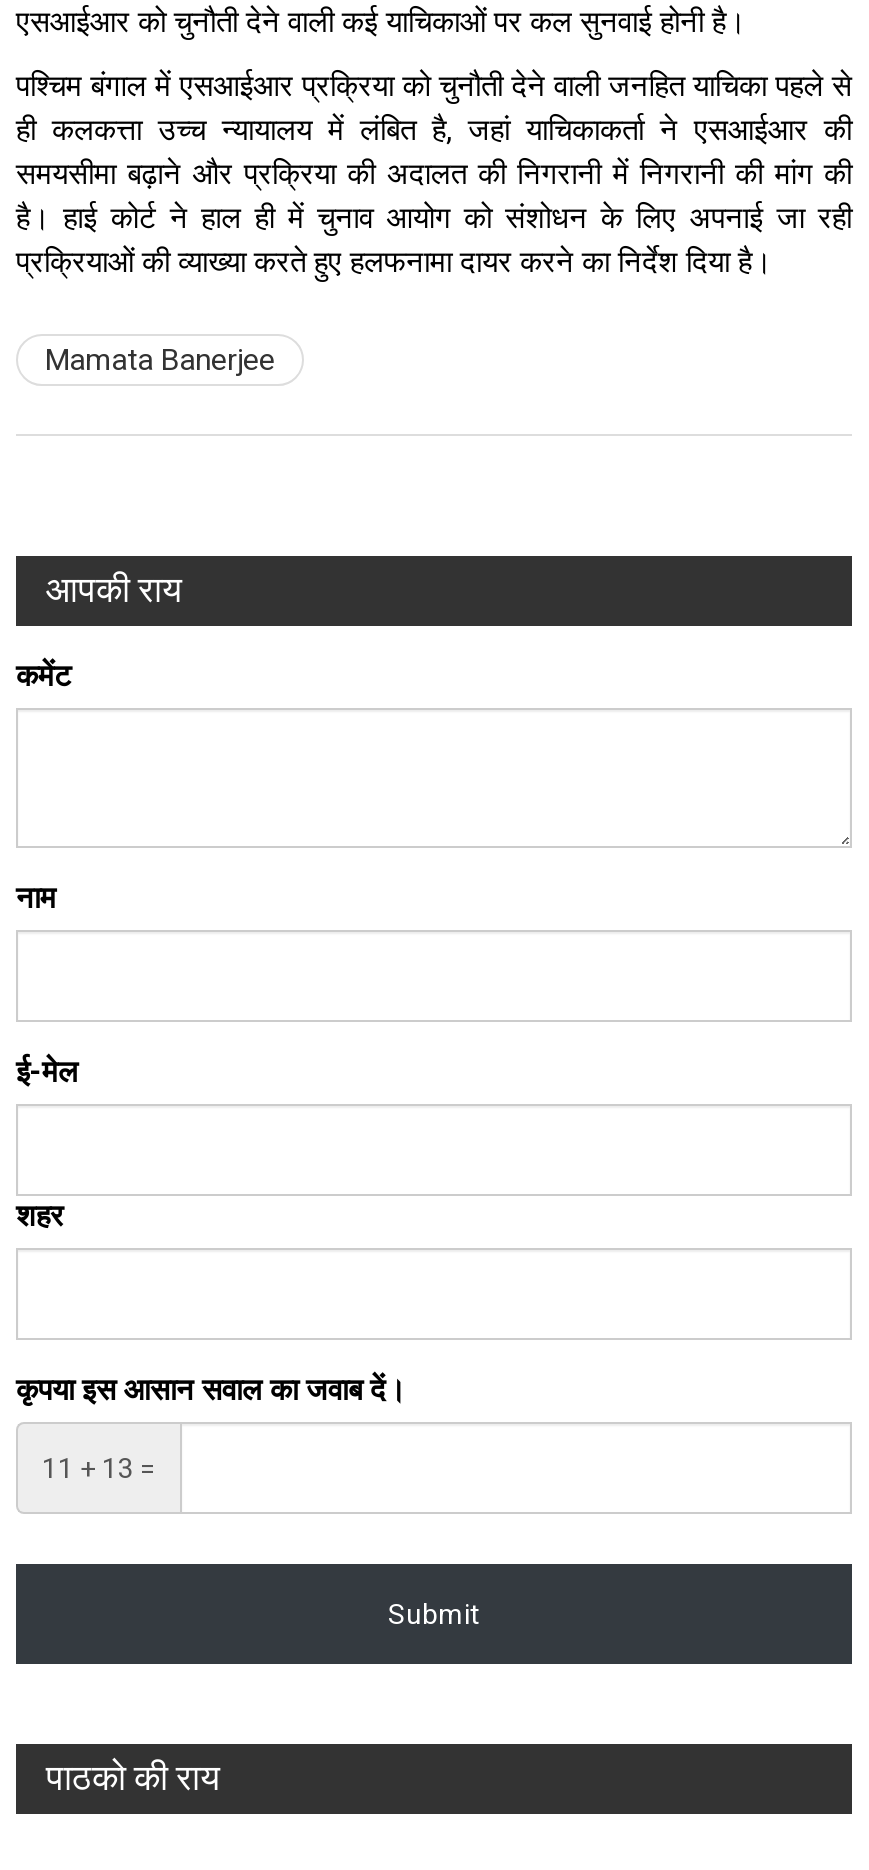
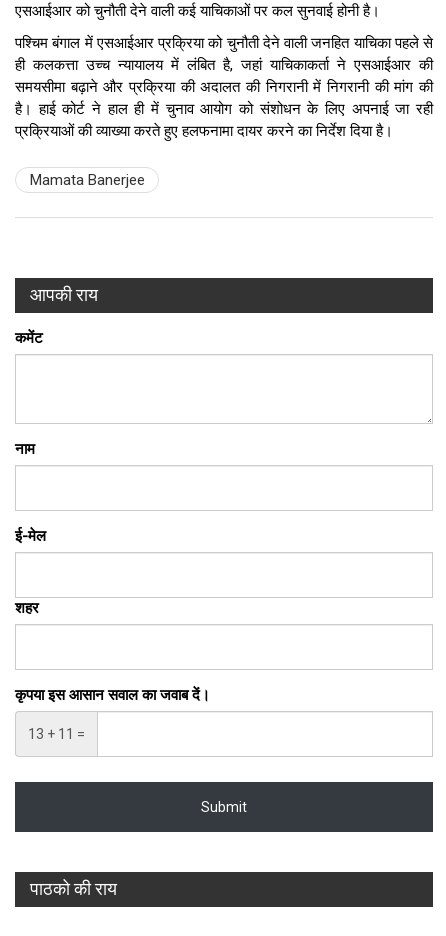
[42,1453,156,1485] 11 + 13 = -> [28,726,85,742] 13 + 11 =

